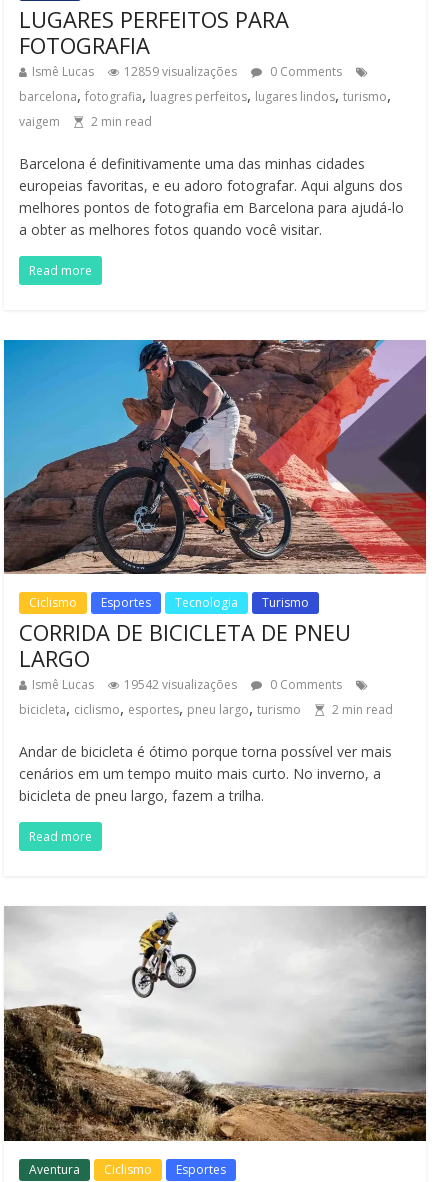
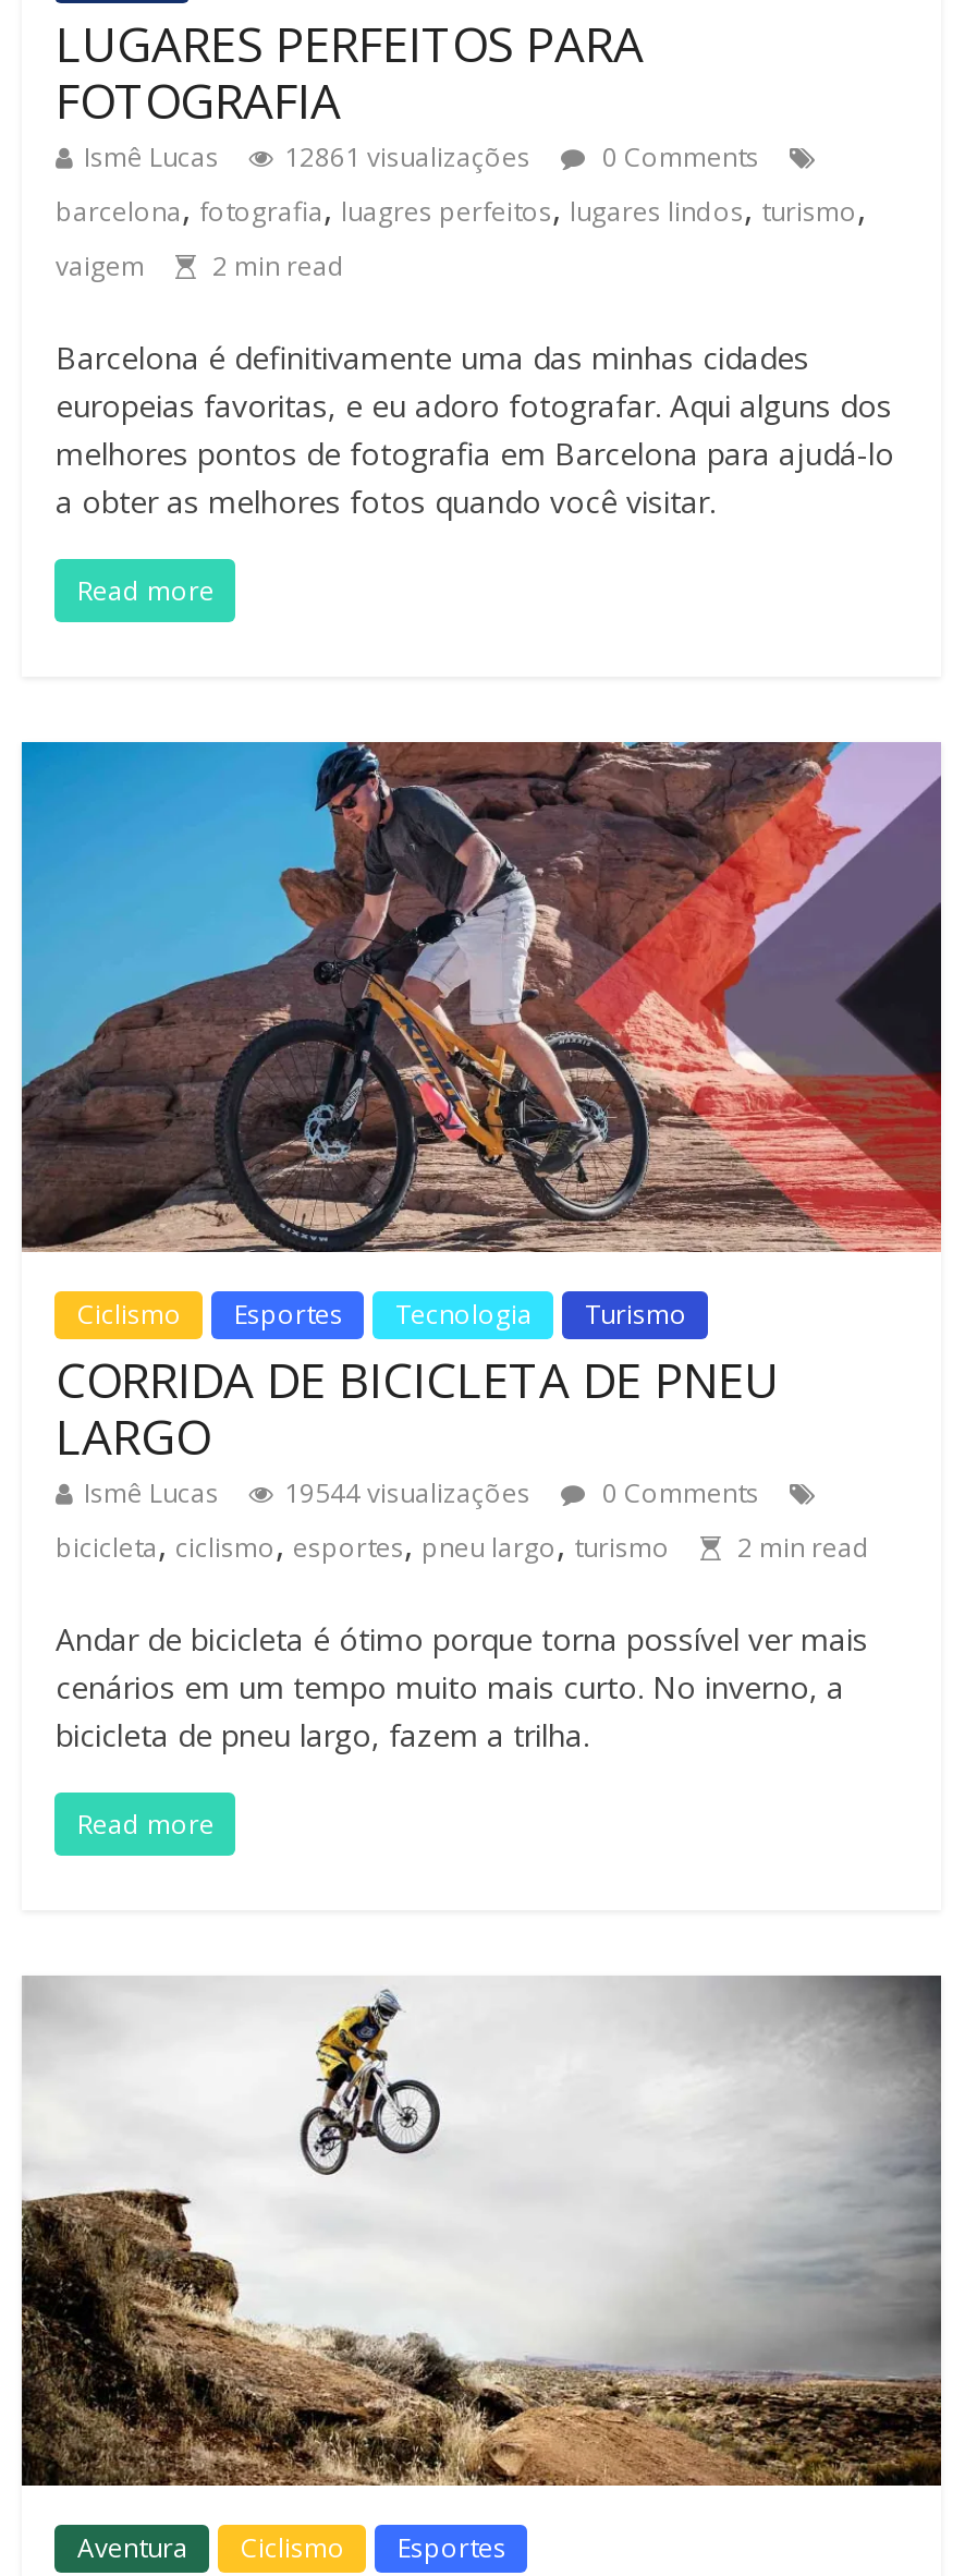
[124,63,237,80] 12859 visualizações -> [284,138,530,175] 12861 visualizações
[124,676,237,693] 19542 visualizações -> [284,1474,530,1511] 19544 visualizações

